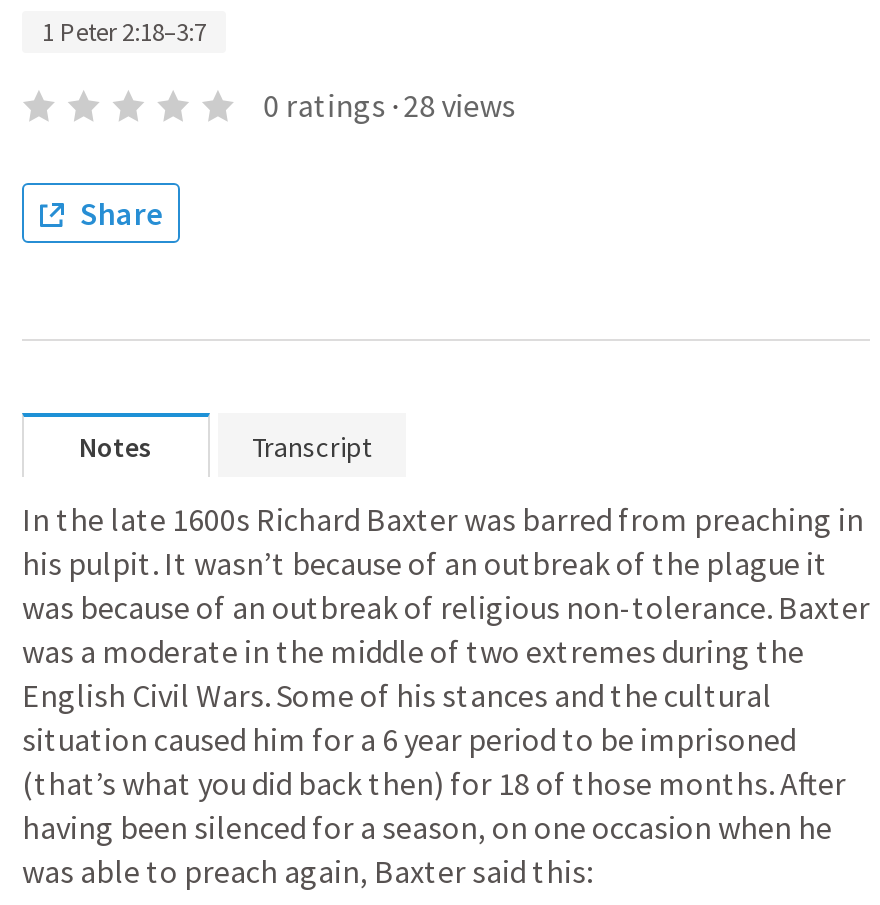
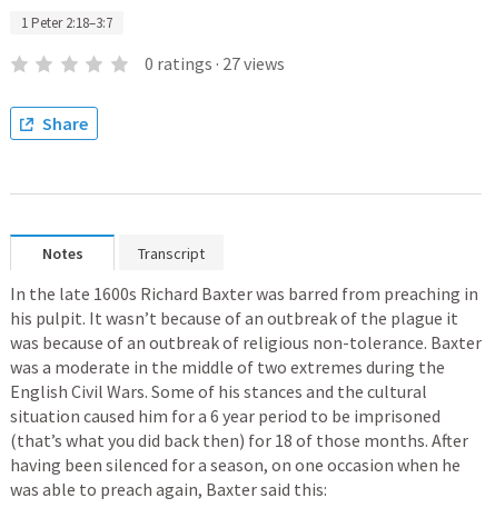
[263,85,515,125] 0 ratings · 28 views -> [144,52,284,74] 0 ratings · 27 views

